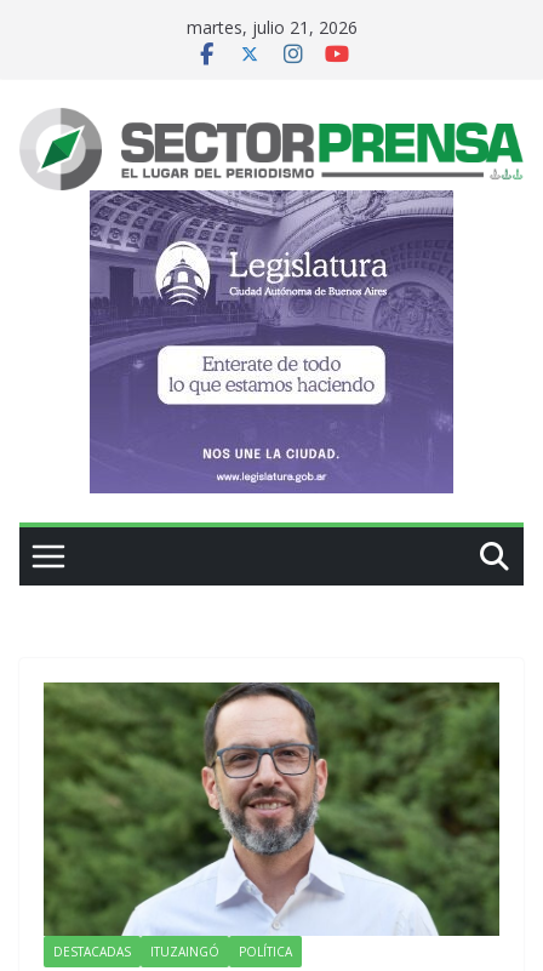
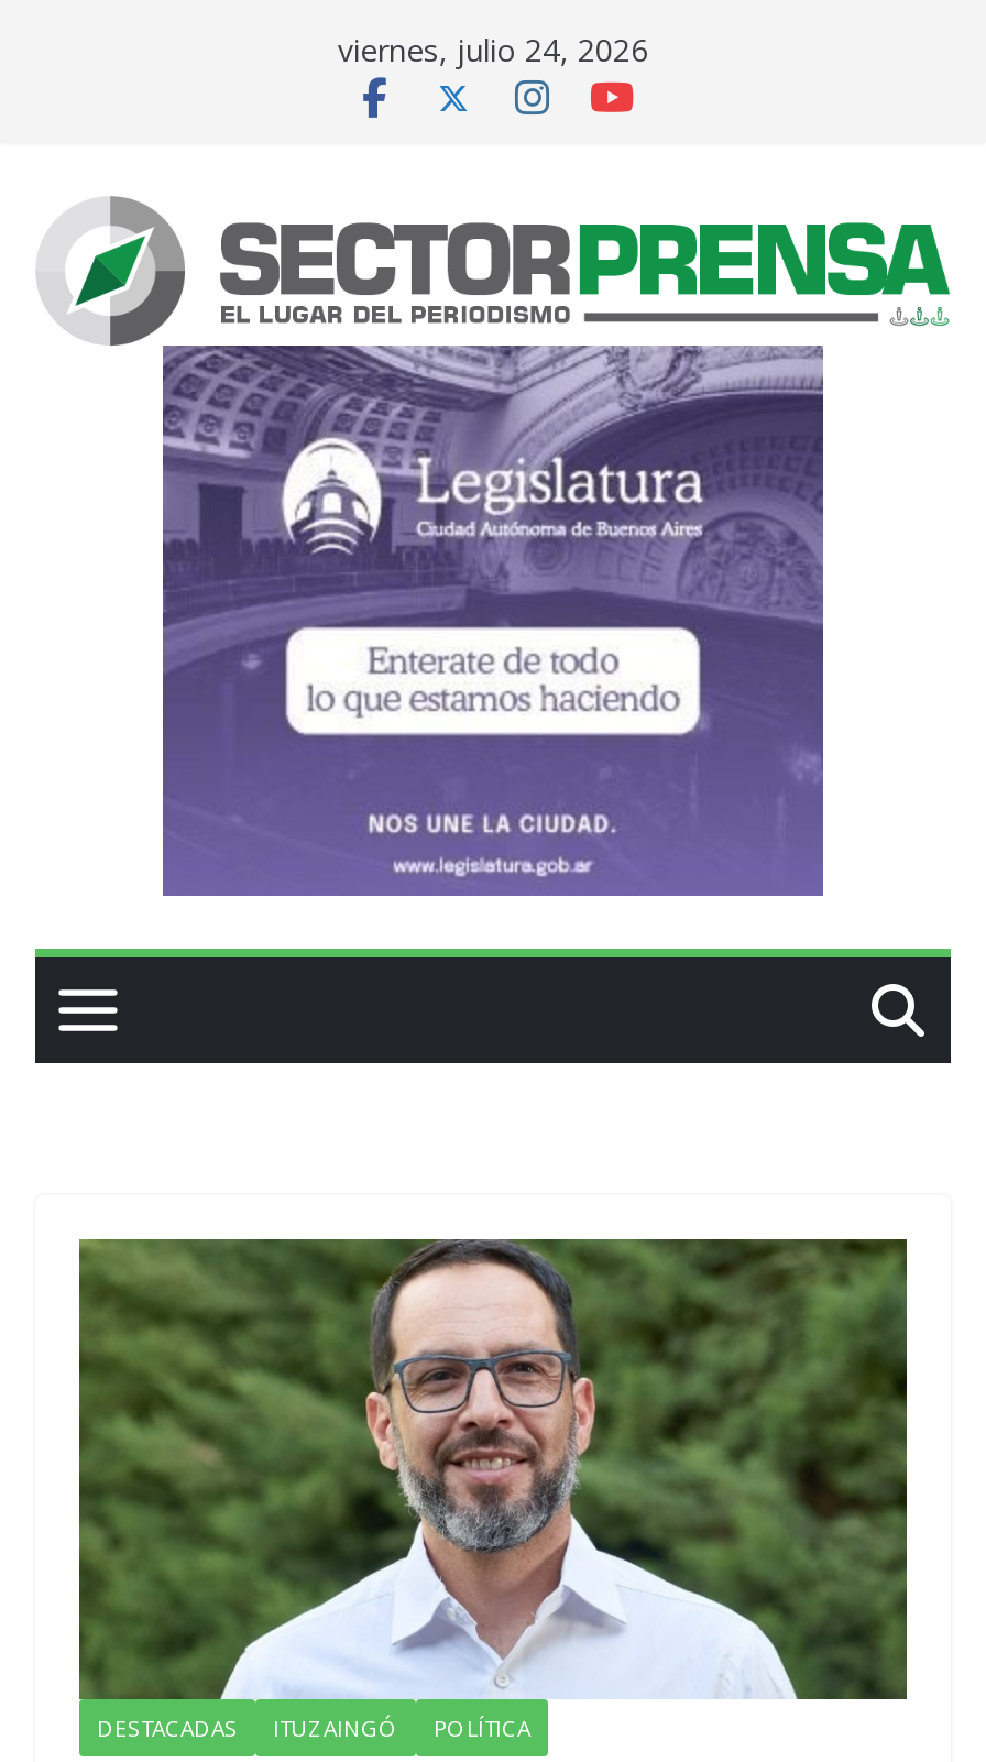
[186,16,357,39] martes, julio 21, 2026 -> [338,29,648,70] viernes, julio 24, 2026

